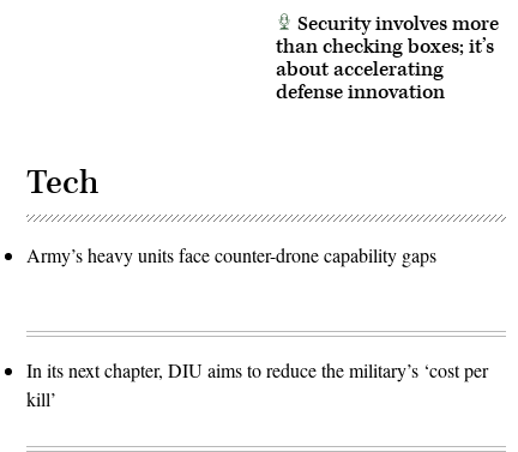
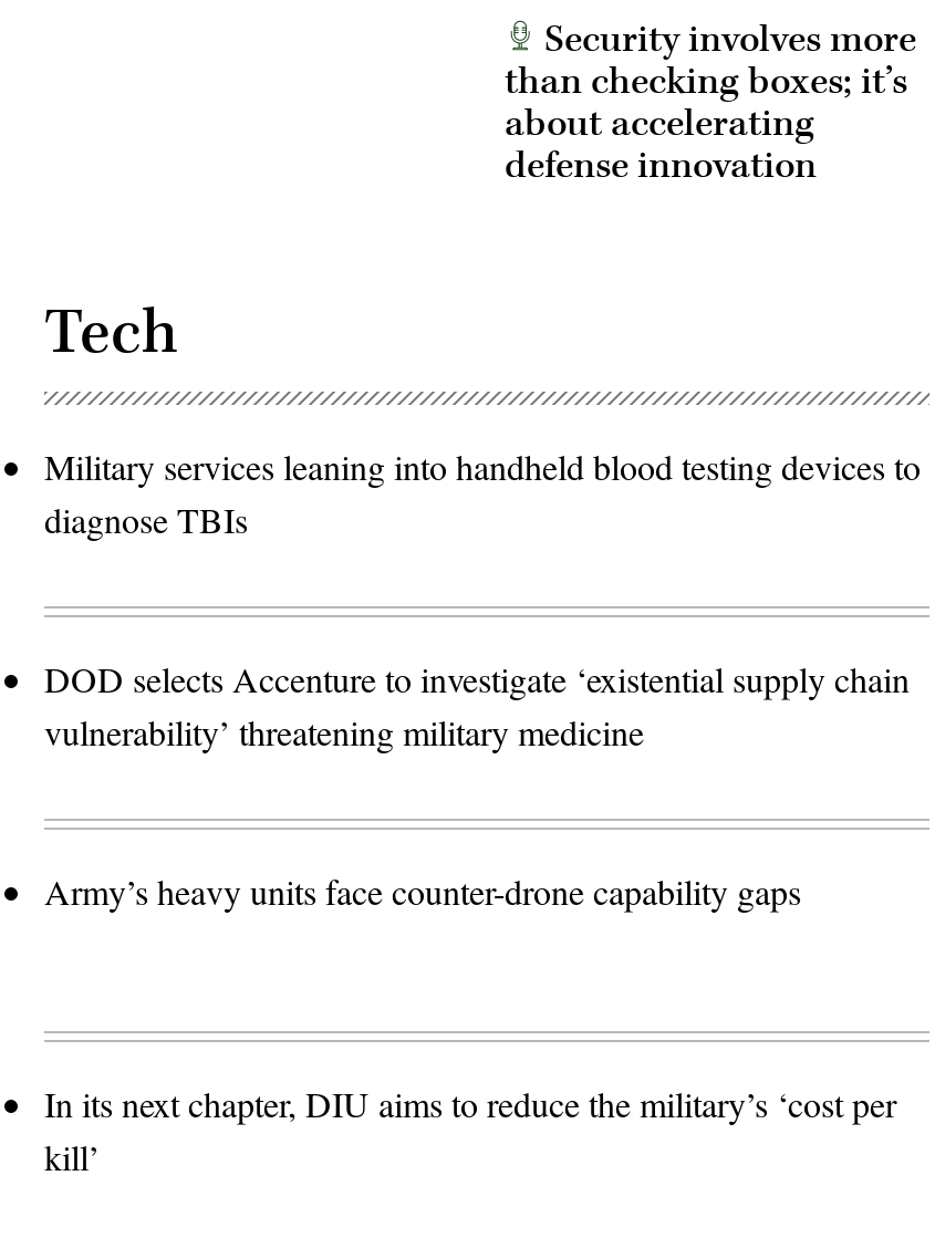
none -> [44,442,921,754] Military services leaning into handheld blood testing devices to | diagnose TBIs | DOD selects Accenture to investigate ‘existential supply chain | vulnerability’ threatening military medicine

